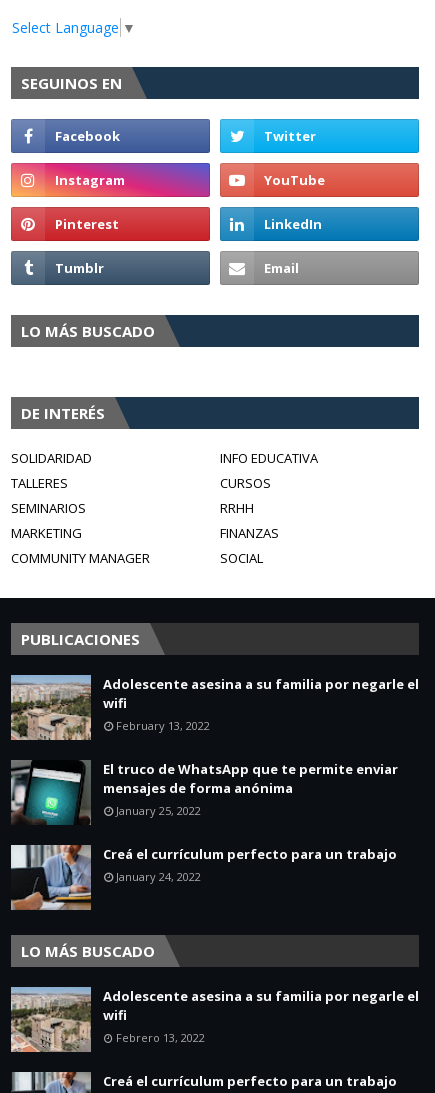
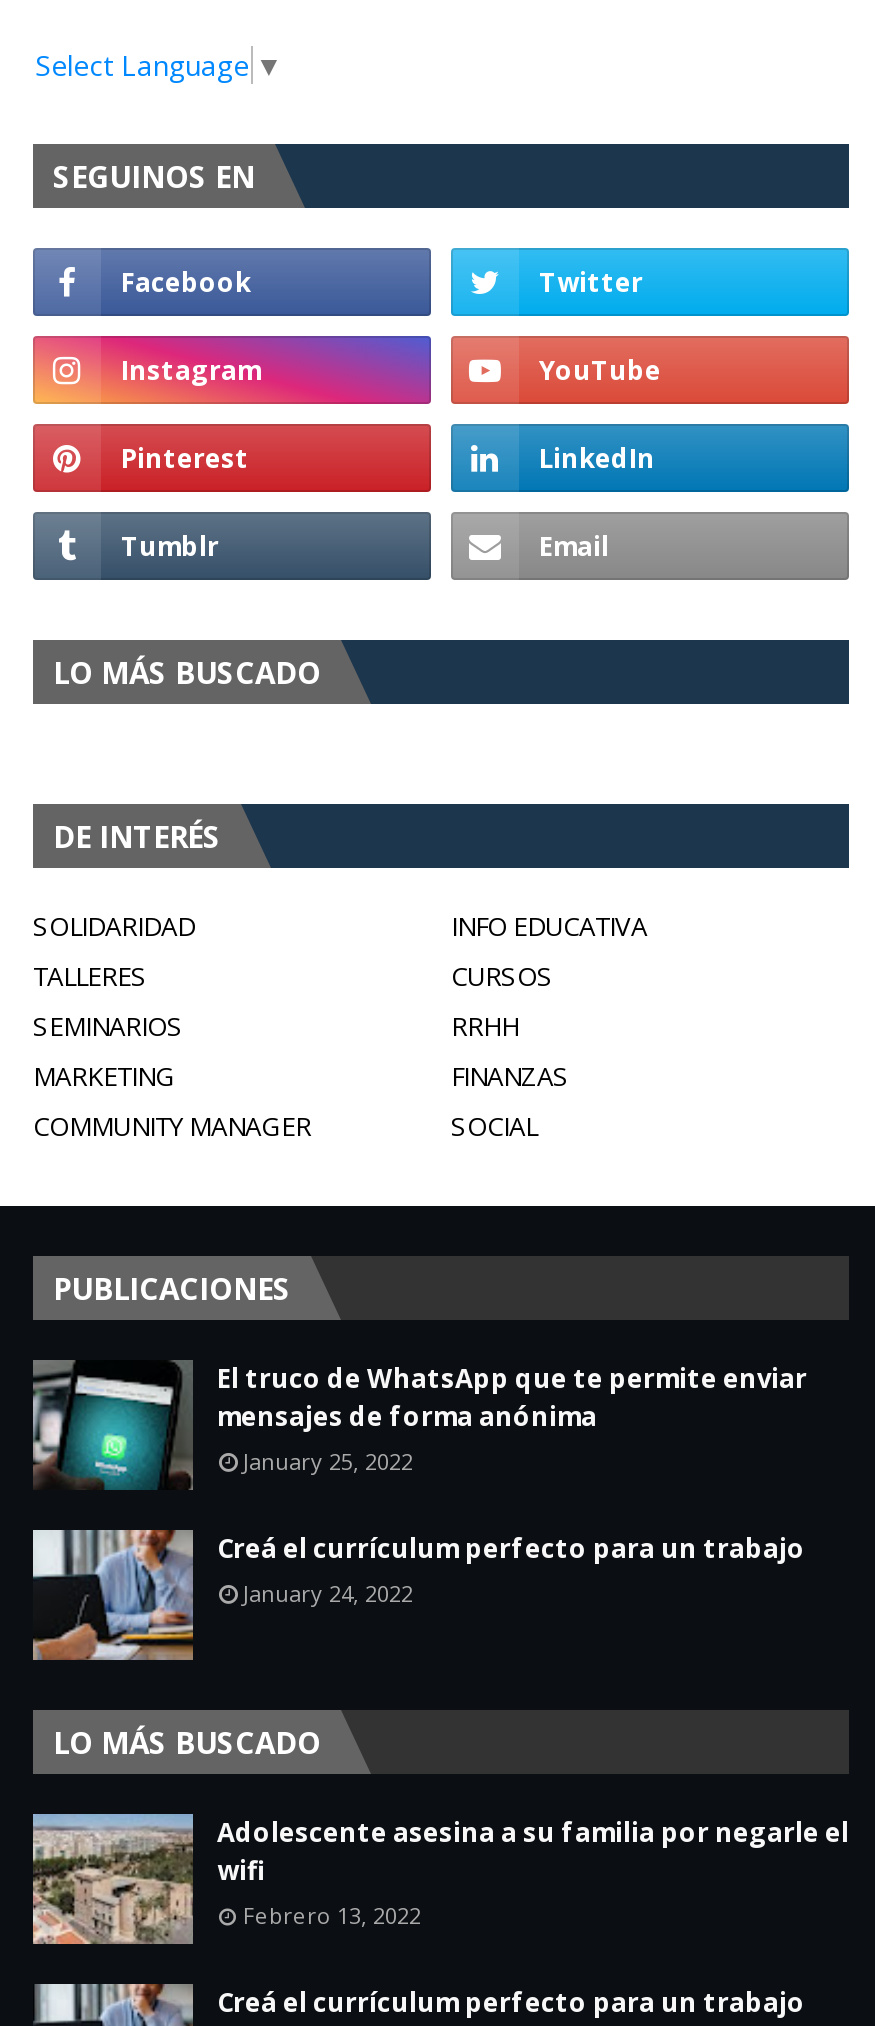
[11,674,419,740] [image] | Adolescente asesina a su familia por negarle el | wifi | February 13, 2022 -> none

